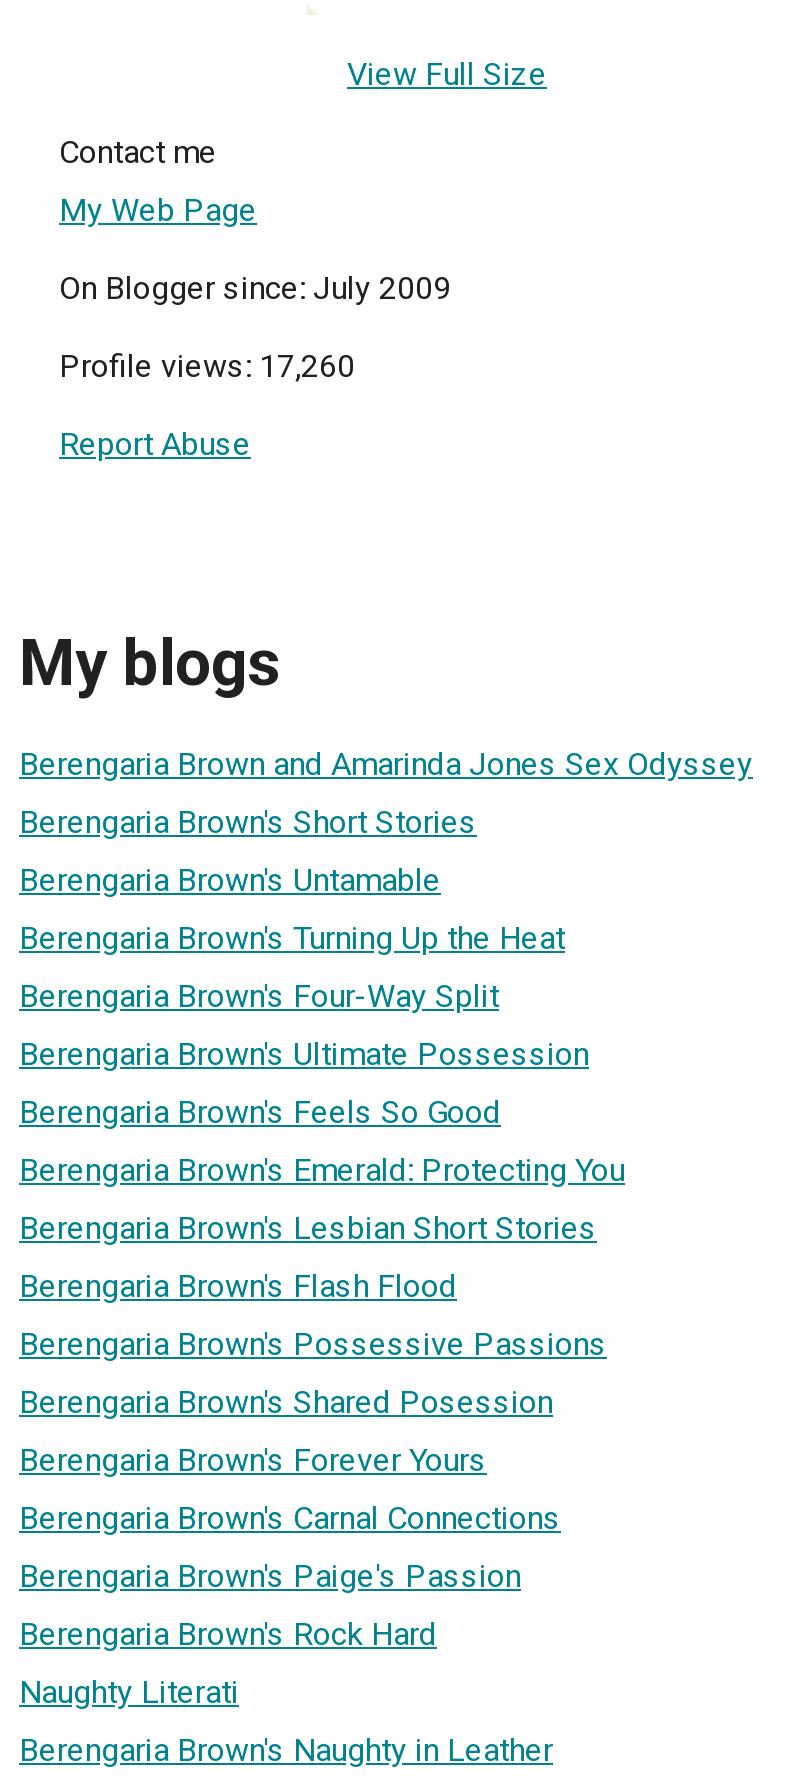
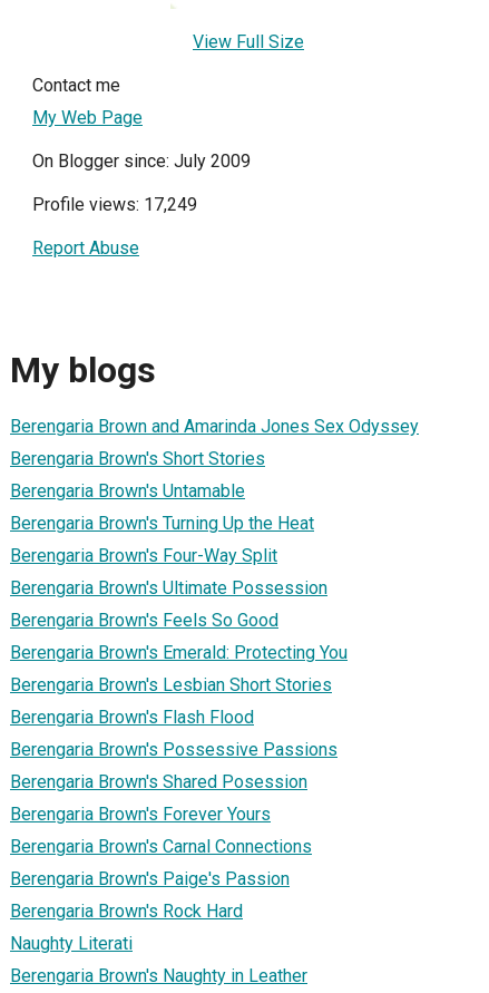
[59,347,355,385] Profile views: 17,260 -> [32,194,197,215] Profile views: 17,249

